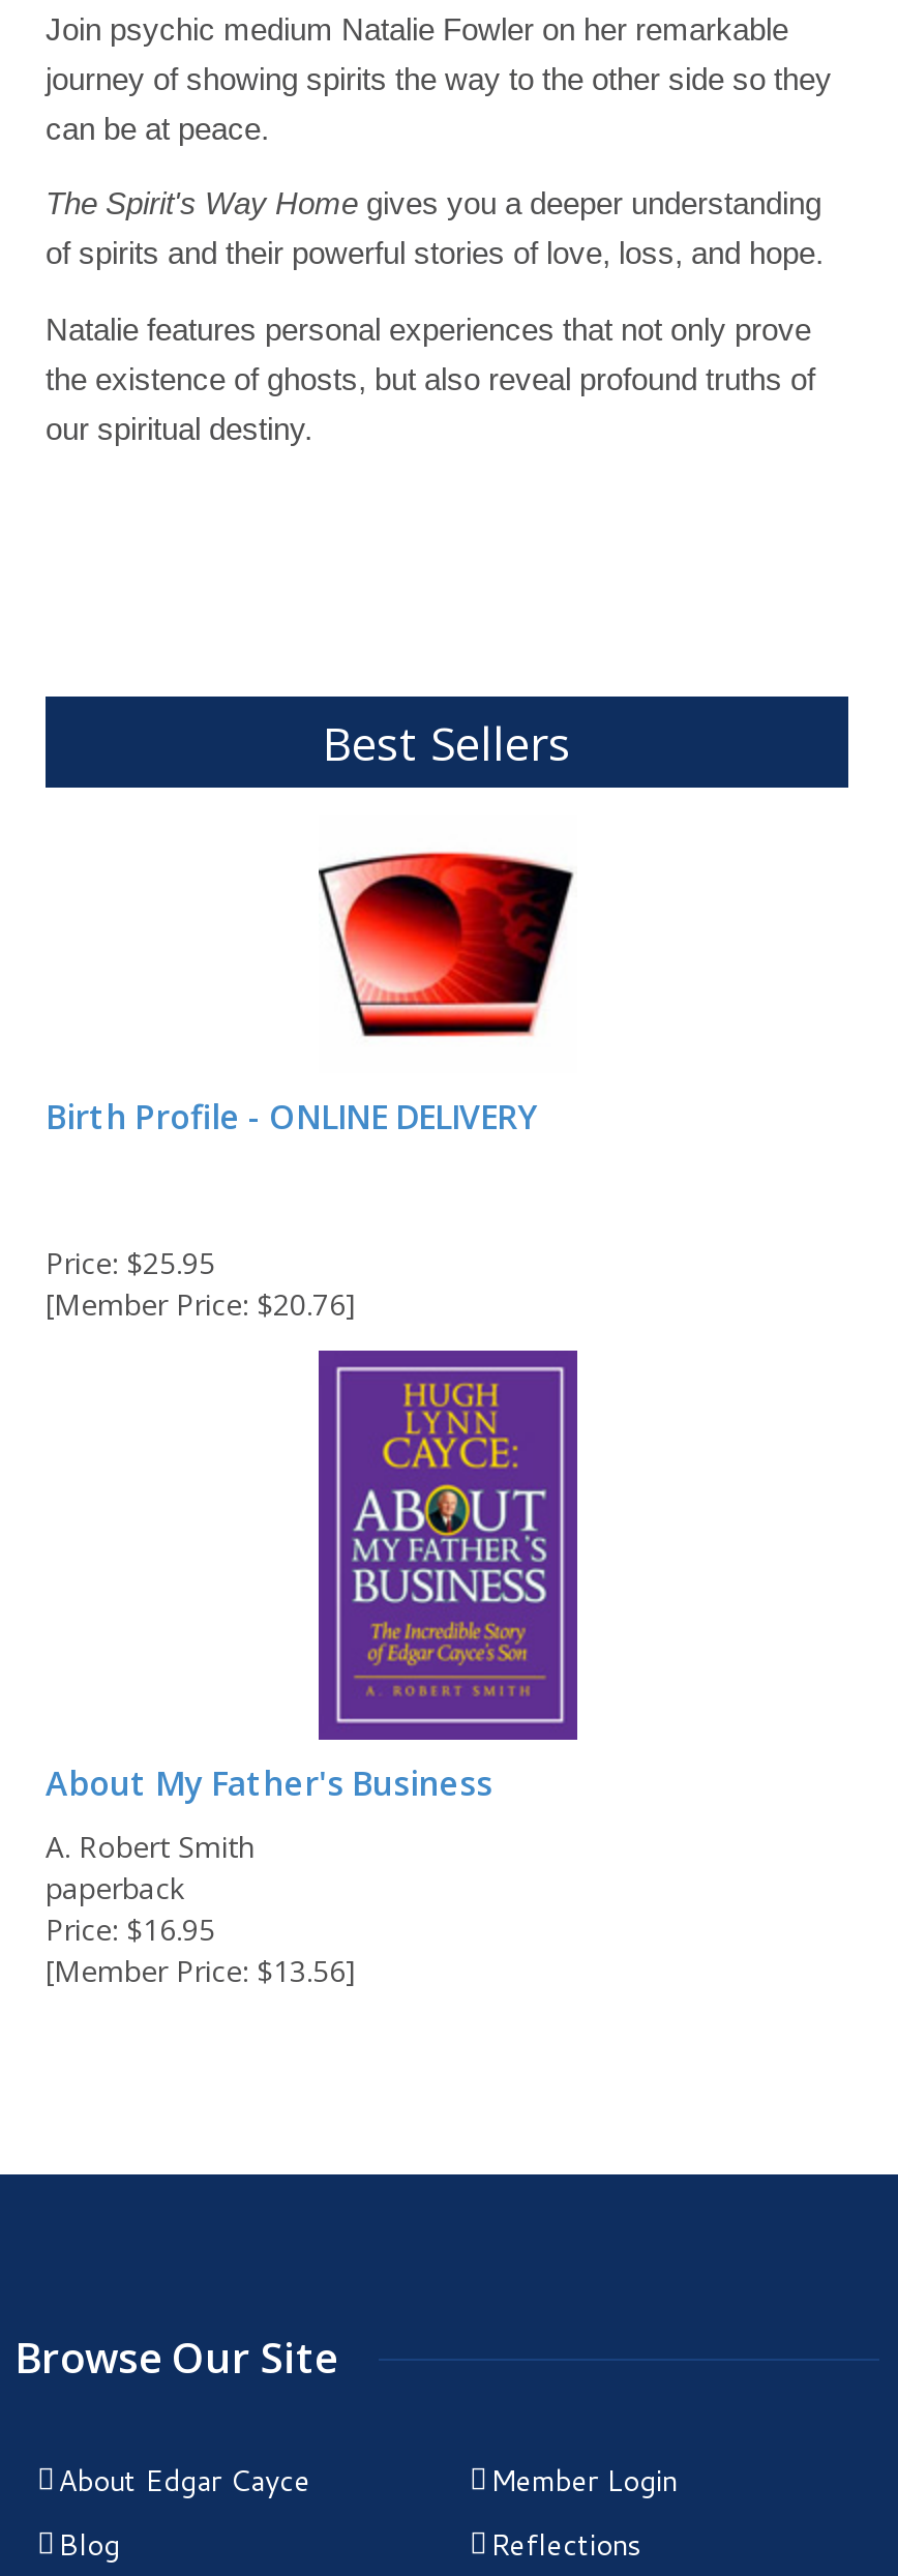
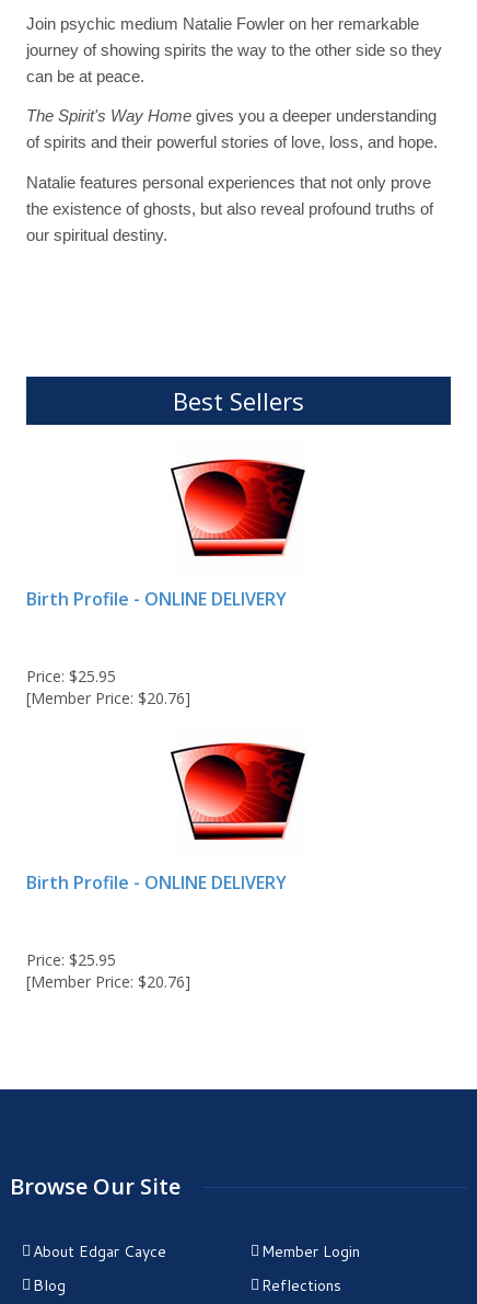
[46,1349,579,1806] [image] | About My Father's Business -> [26,723,307,895] [image] | Birth Profile - ONLINE DELIVERY
[46,1827,356,1990] A. Robert Smith | paperback | Price: $16.95 | [Member Price: $13.56] -> [26,949,190,992] Price: $25.95 | [Member Price: $20.76]

